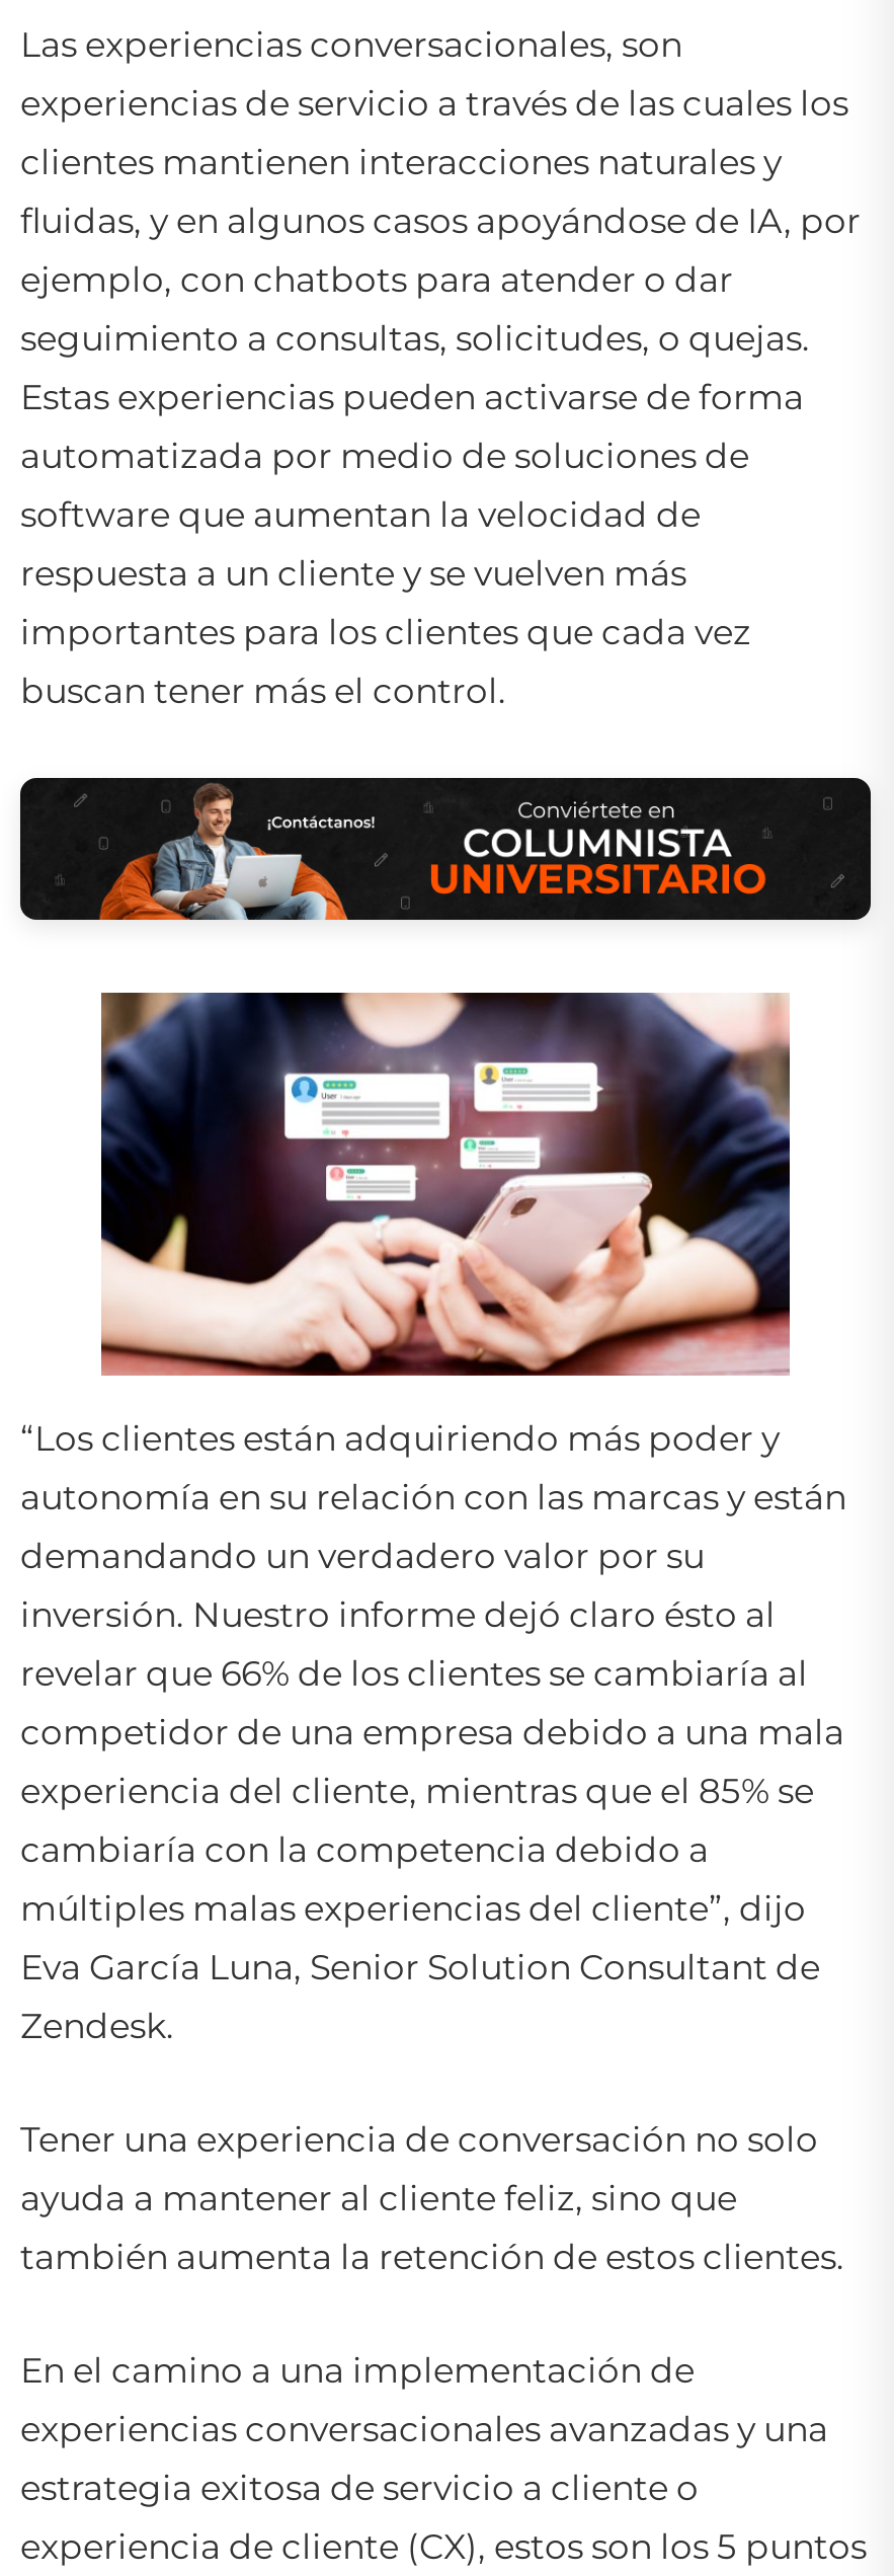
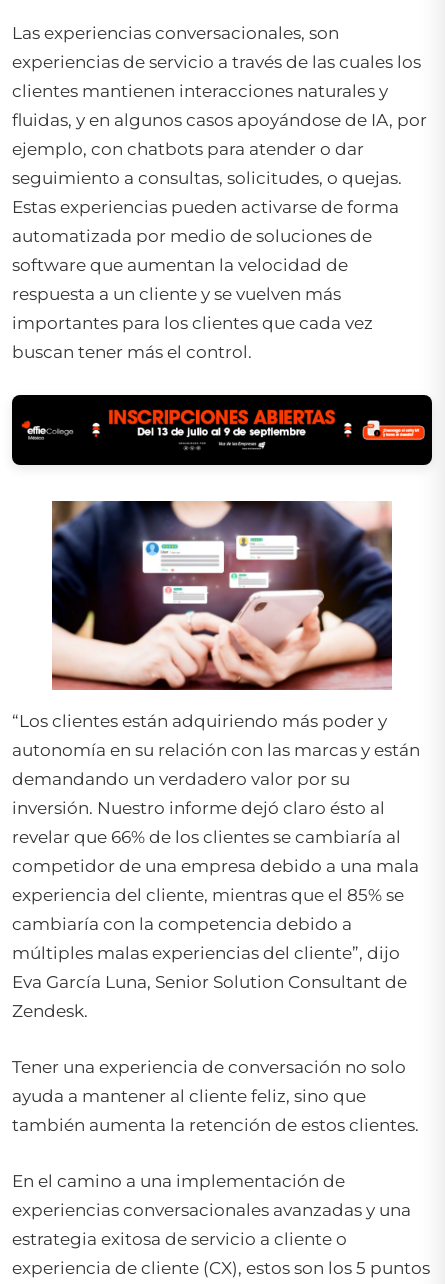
[40,780,855,922] [image] -> [21,396,425,466] [image]

